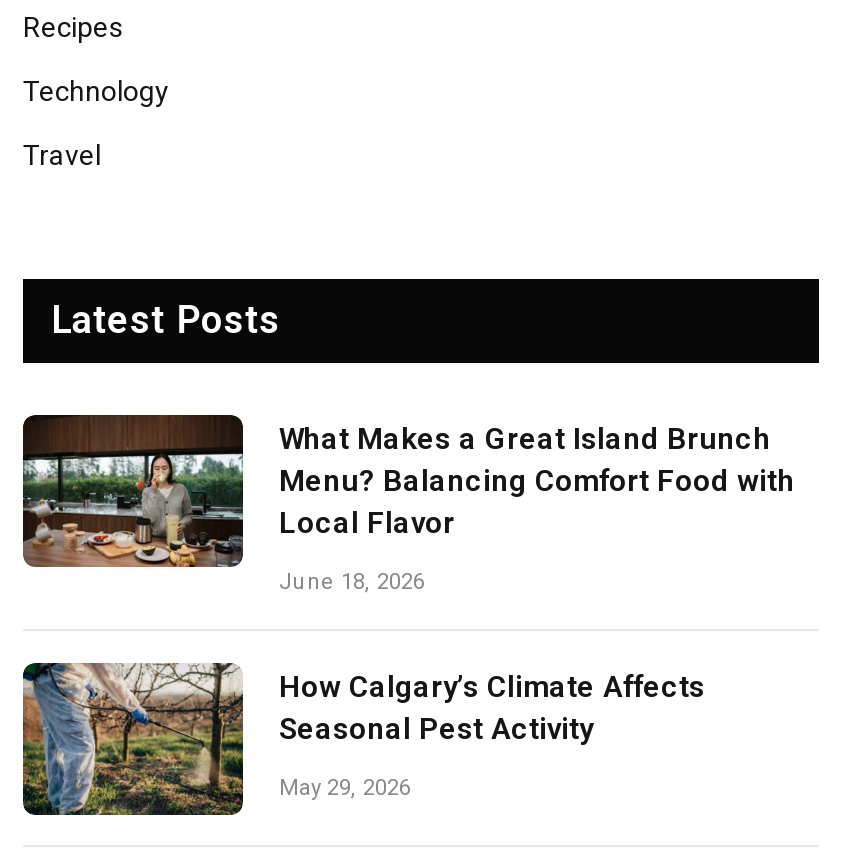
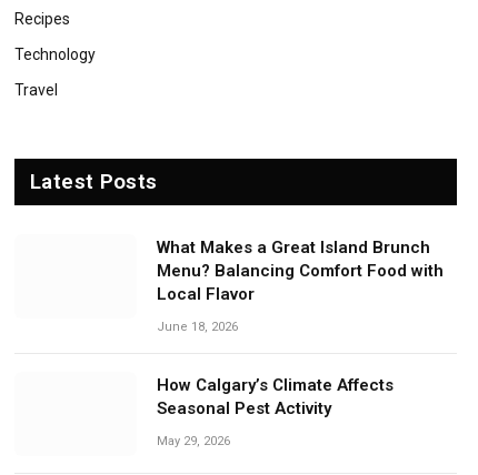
[21,413,245,569] [image] -> none
[21,661,245,817] [image] -> none

